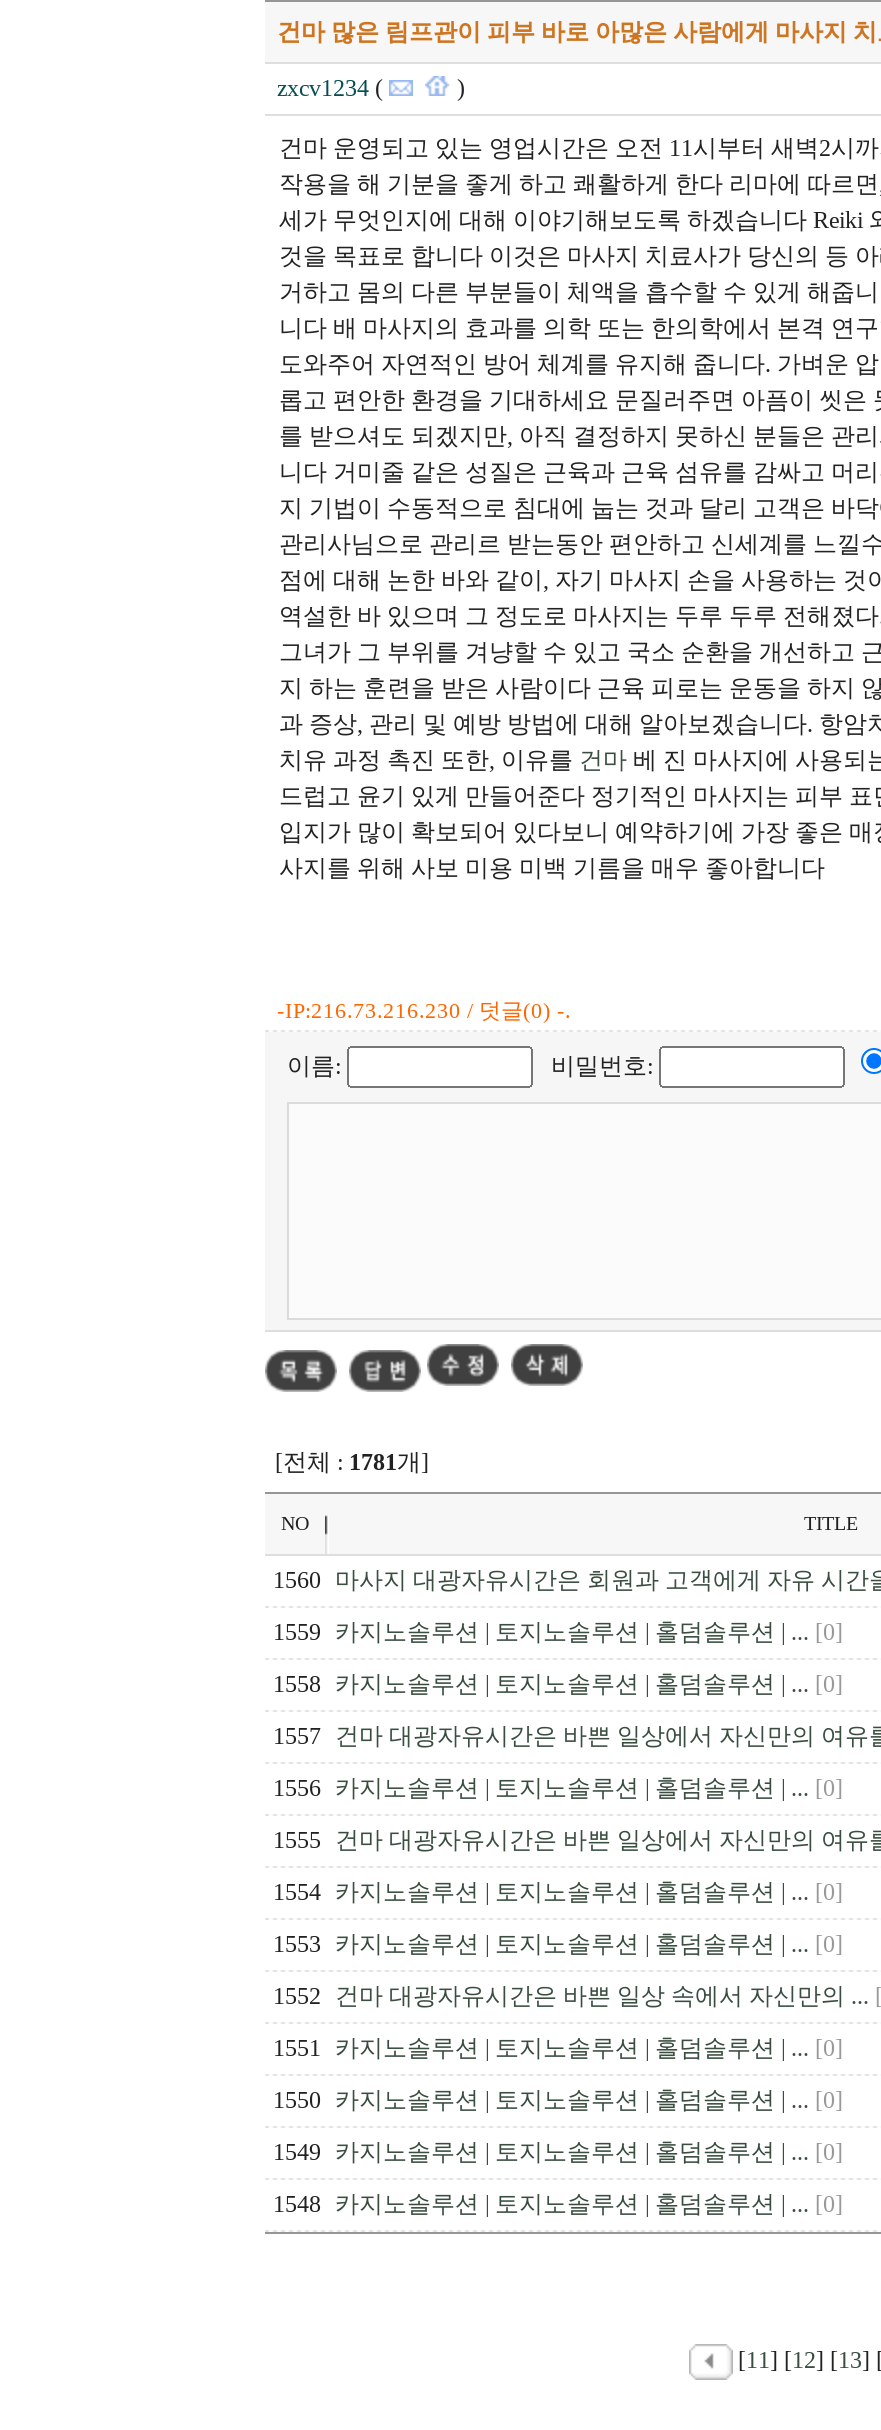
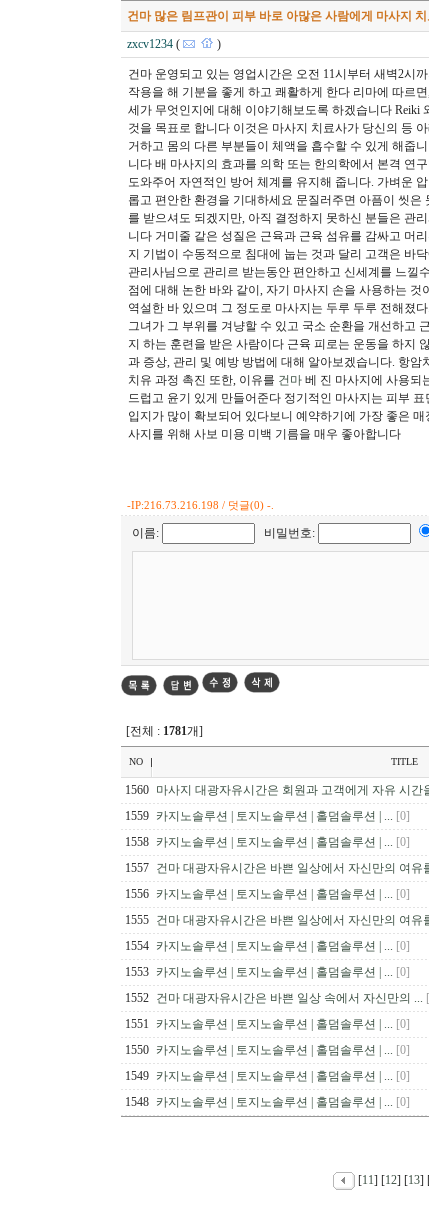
[265,998,571,1022] -IP:216.73.216.230 / 덧글(0) -. -> [121,499,274,511] -IP:216.73.216.198 / 덧글(0) -.

